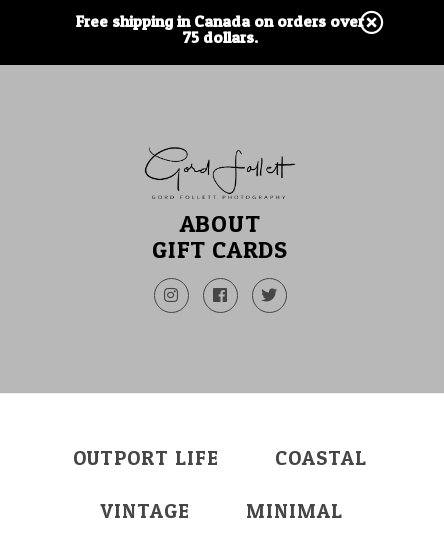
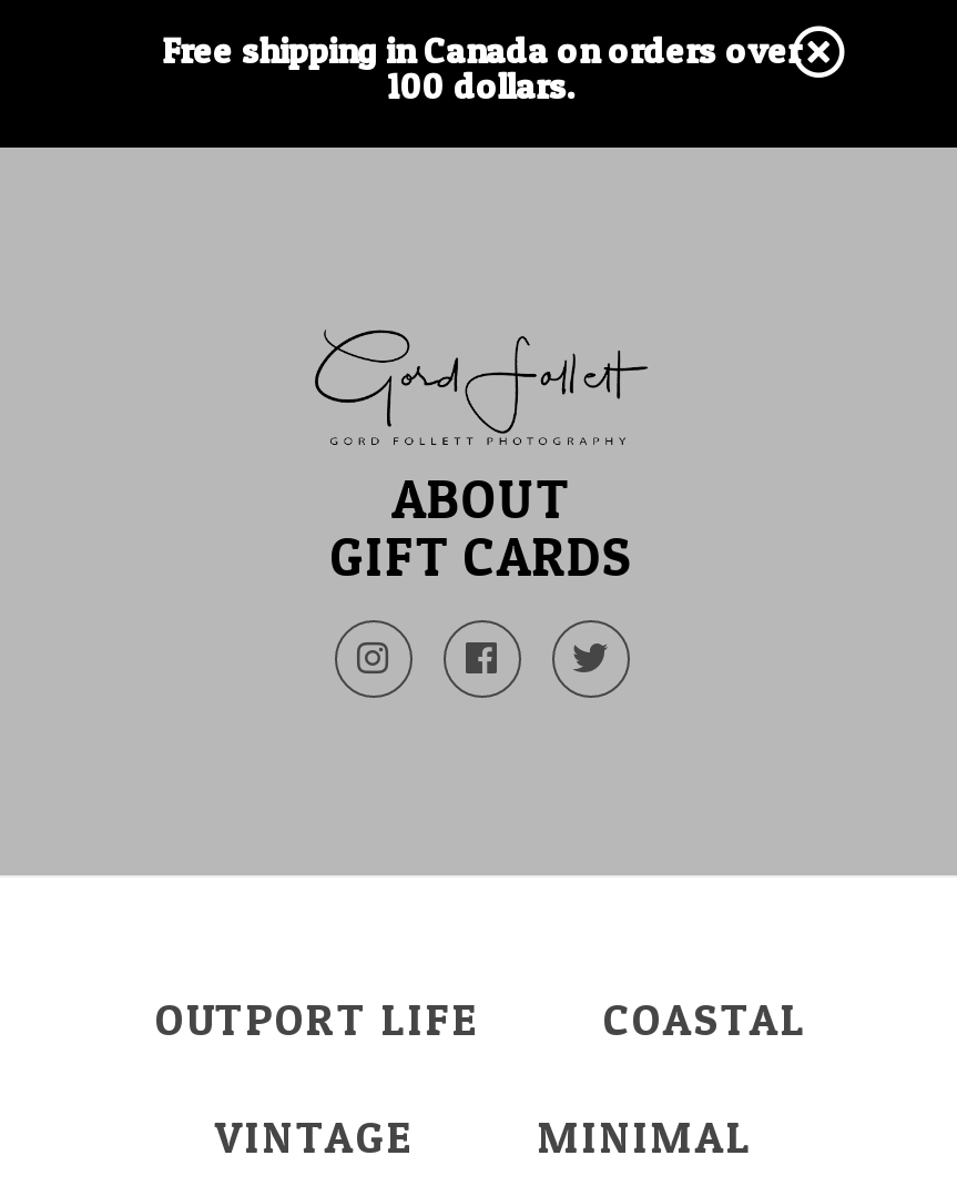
[182,27,257,47] 75 dollars. -> [387,63,576,108] 100 dollars.

